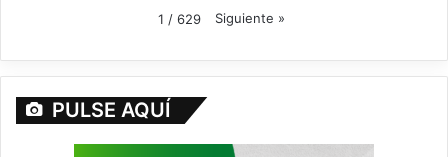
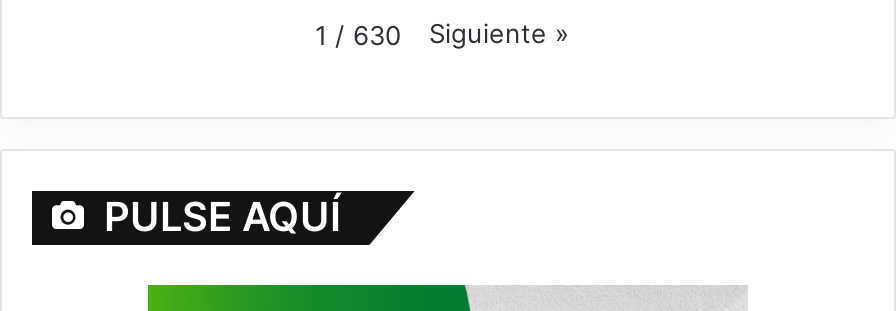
[157,10,284,27] 1 / 629 Siguiente » -> [315,18,569,51] 1 / 630 Siguiente »

